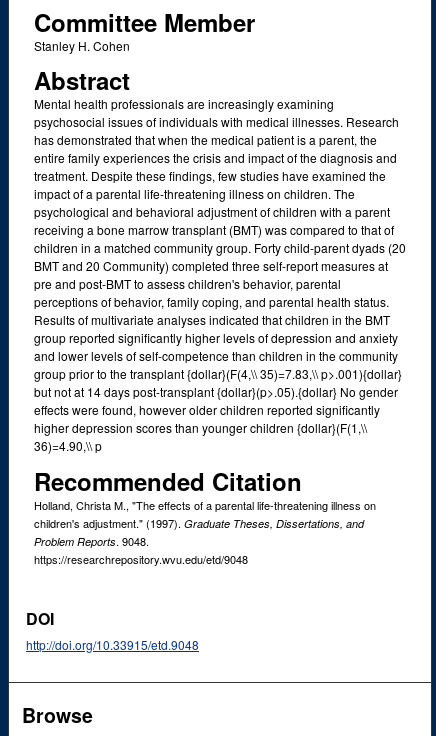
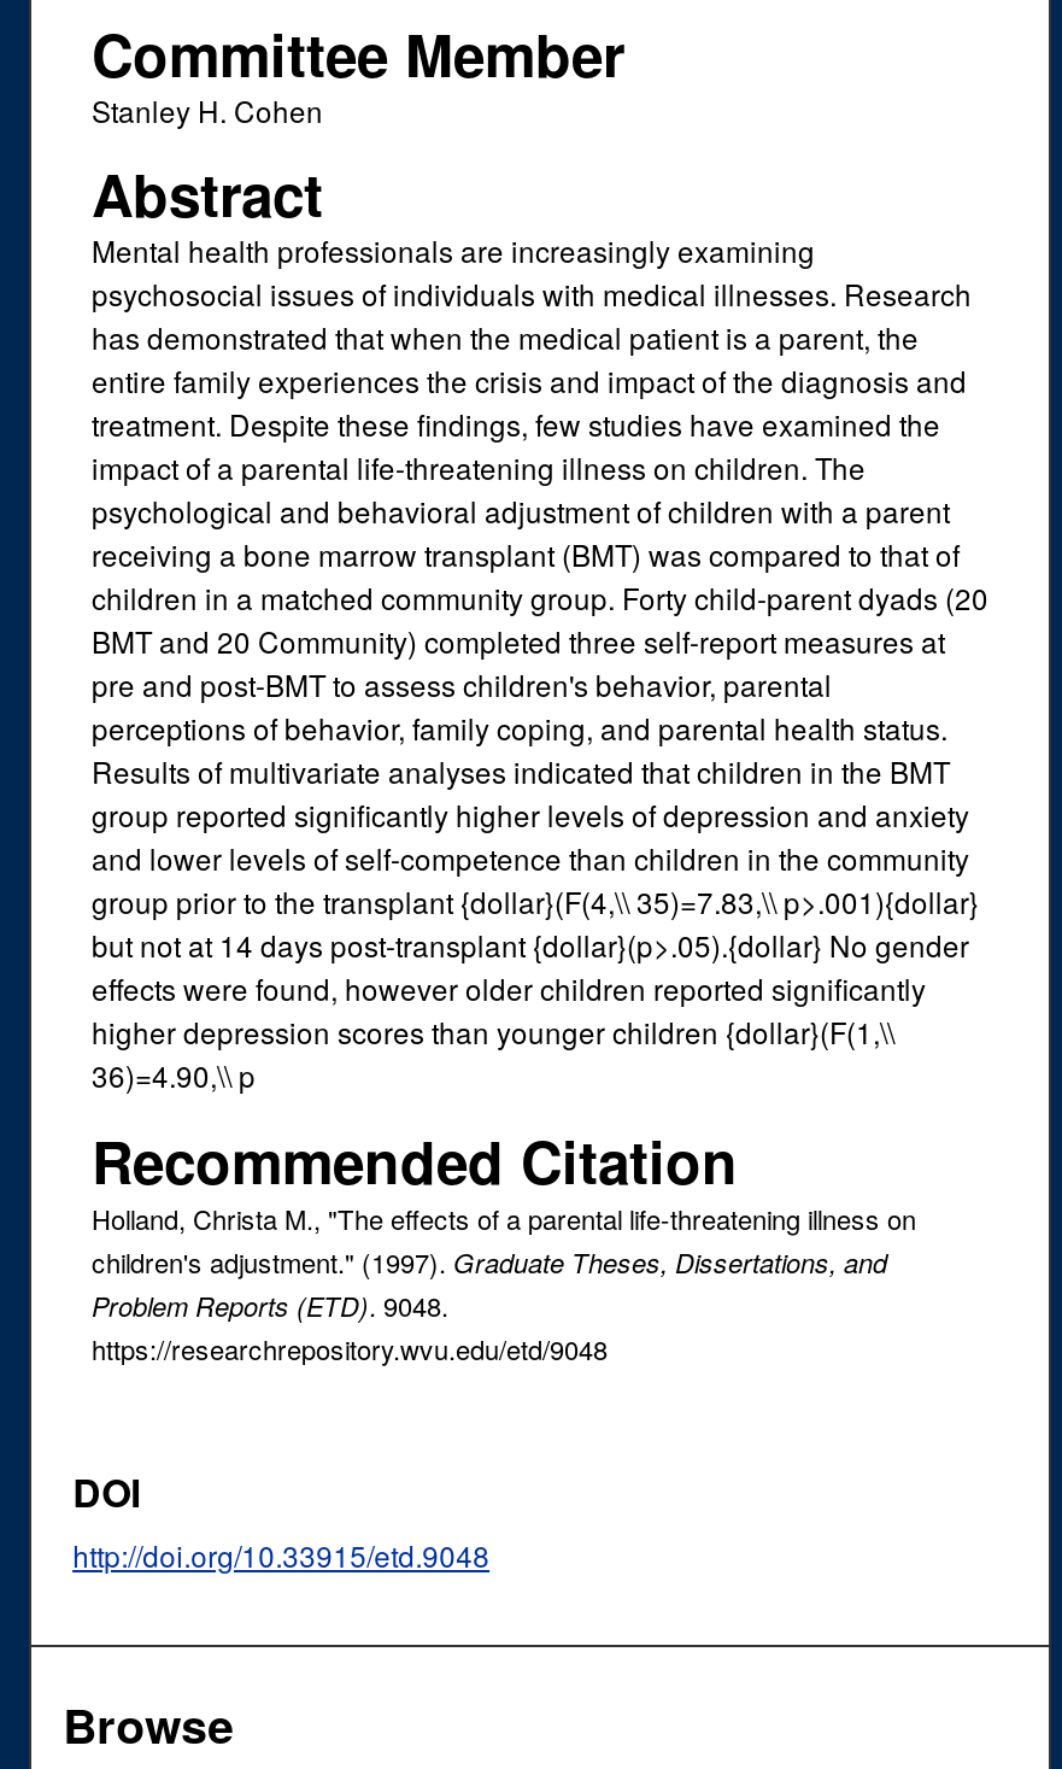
[34,533,149,549] Problem Reports. 9048. -> [92,1285,448,1323] Problem Reports (ETD). 9048.

